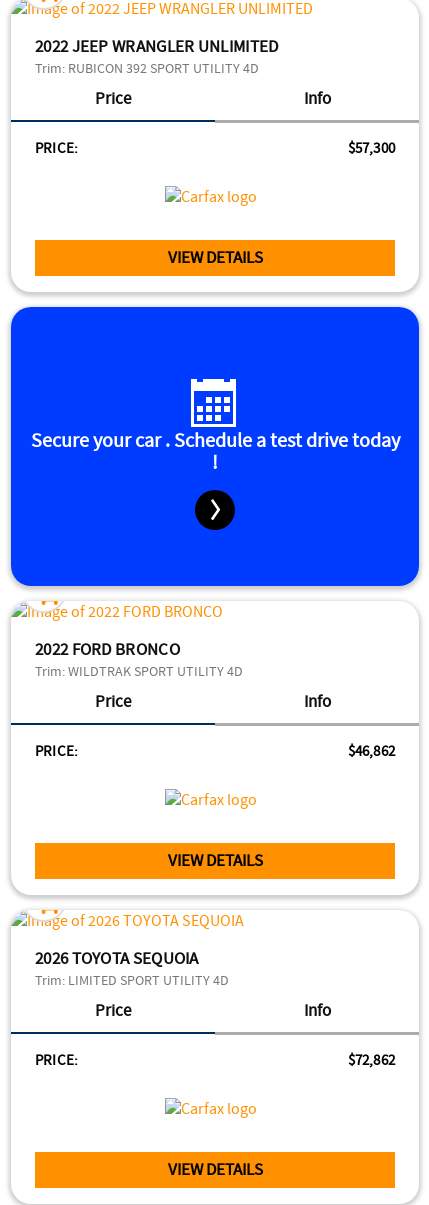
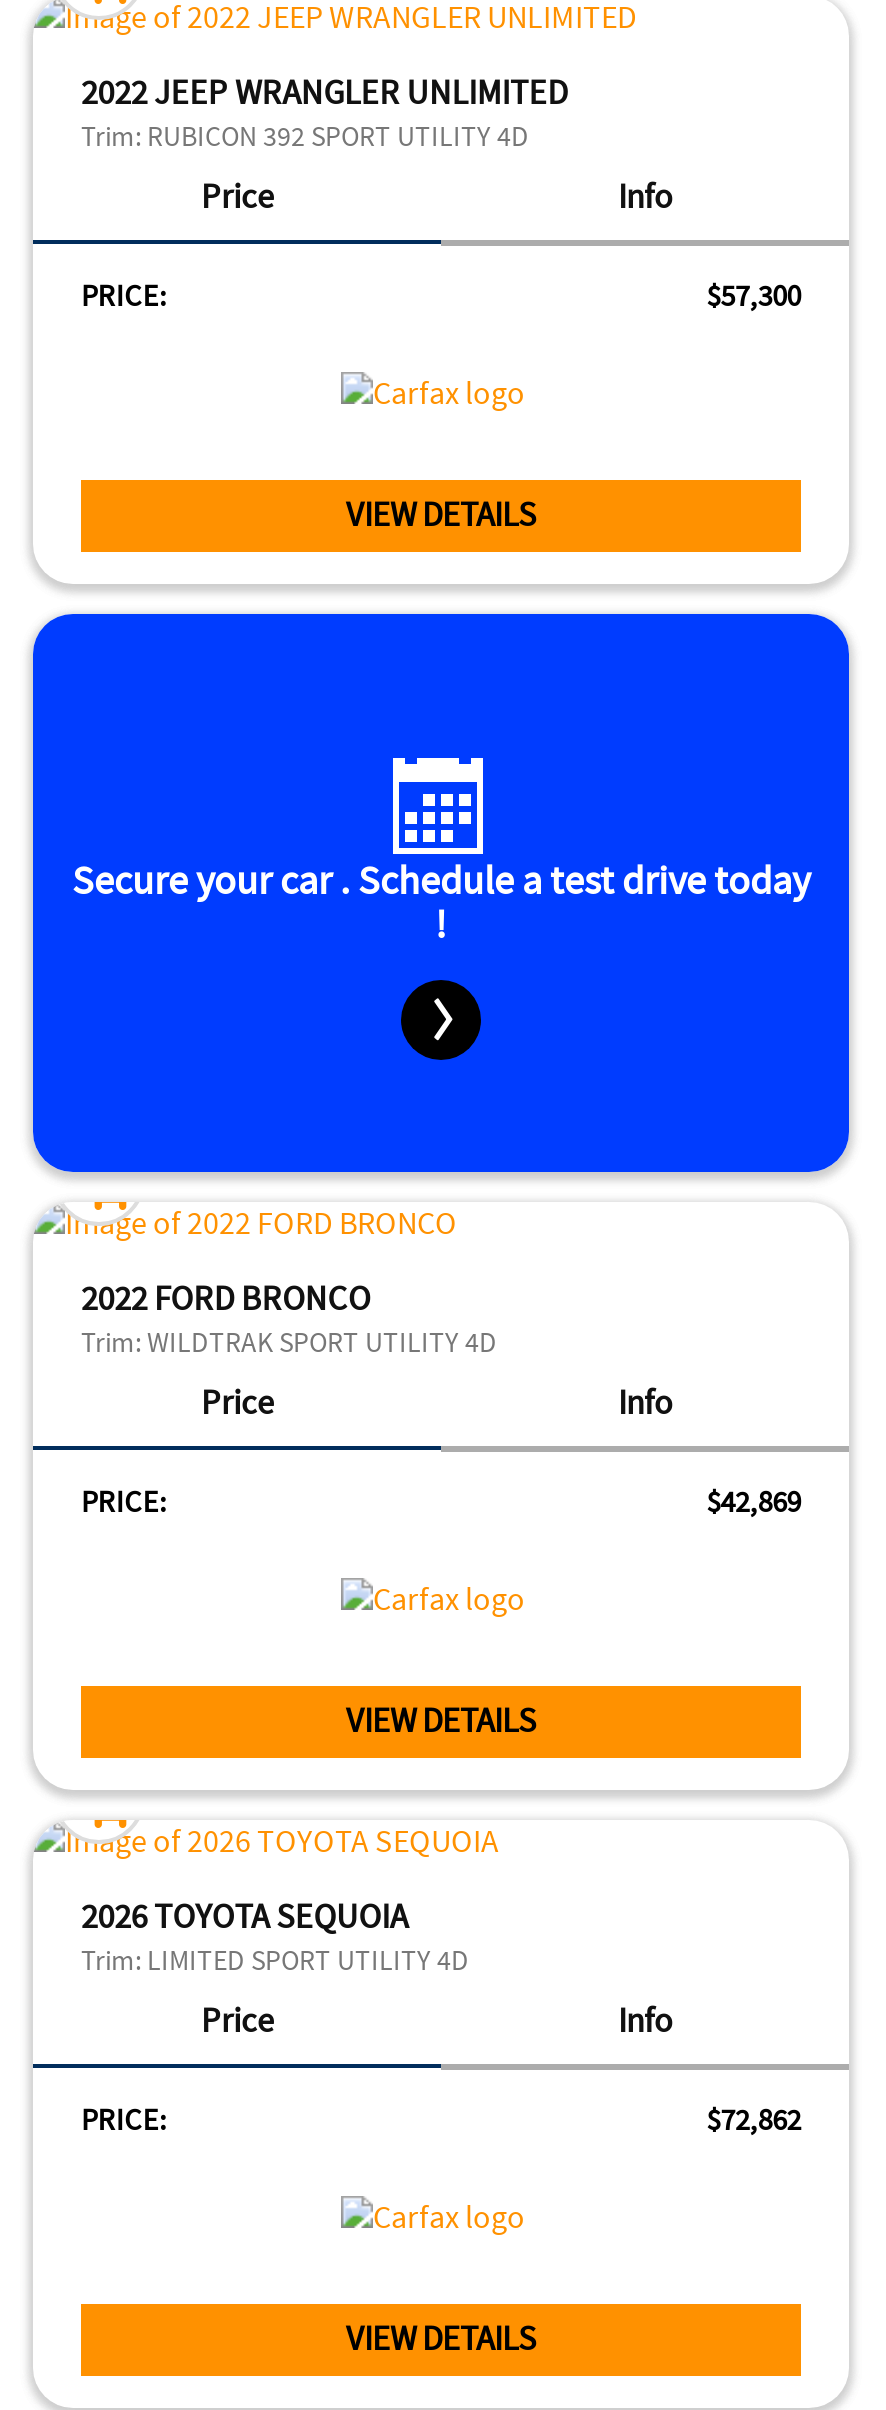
[348,742,395,761] $46,862 -> [706,1483,801,1521] $42,869

